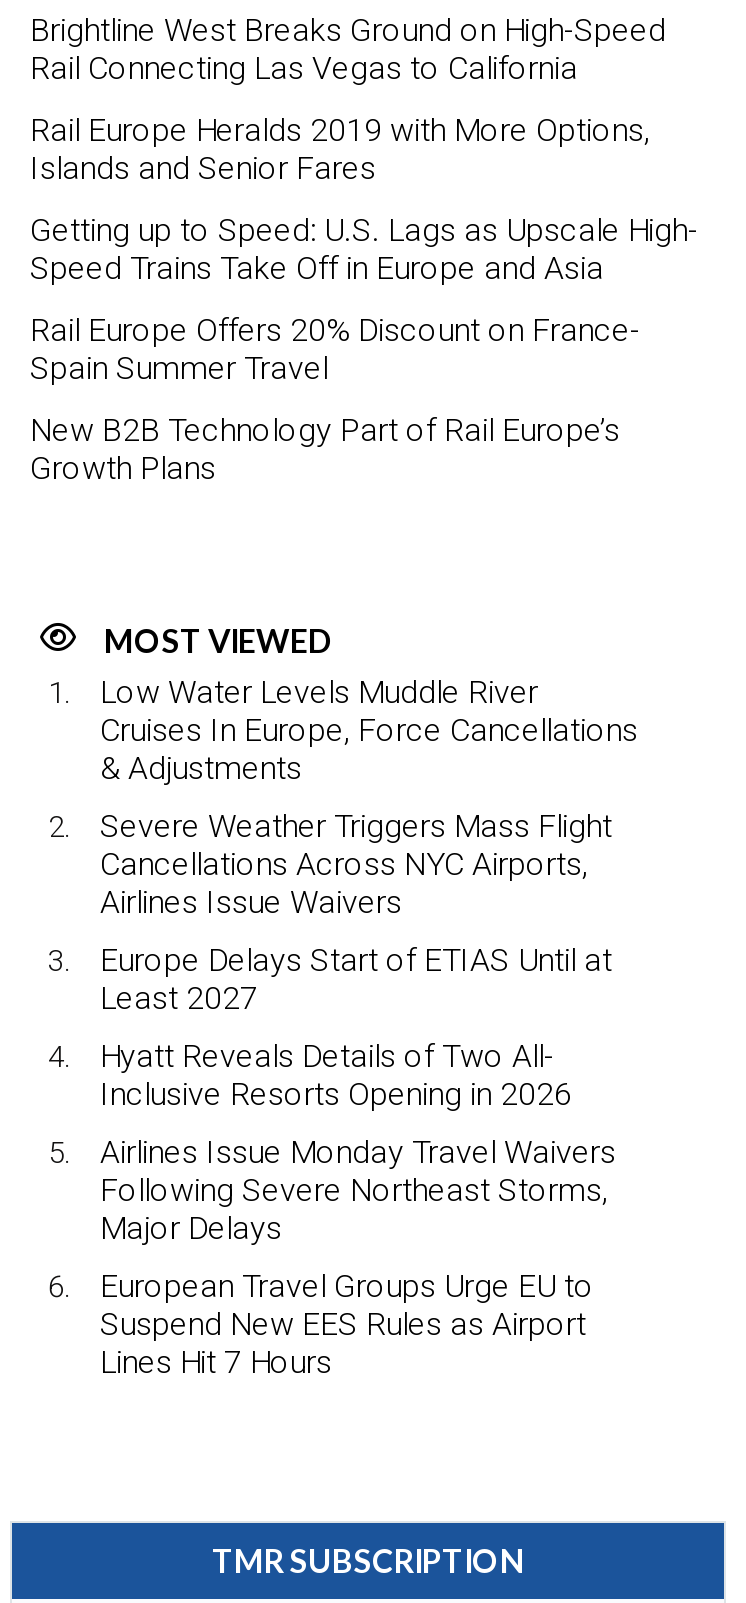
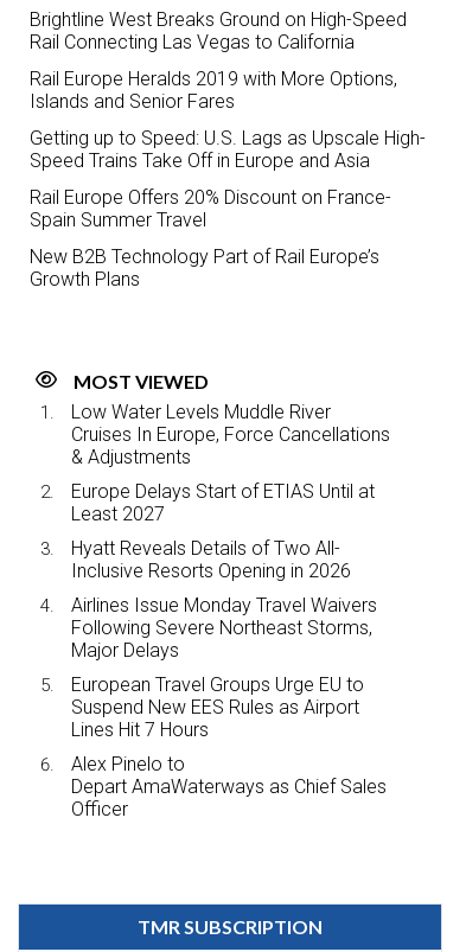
[100,808,612,922] Severe Weather Triggers Mass Flight | Cancellations Across NYC Airports, | Airlines Issue Waivers -> none
moved [100,942,616,1382] -> [71,481,377,741]: Europe Delays Start of ETIAS Until at | Least 2027 | Hyatt Reveals Details of Two All- | ... | Suspend New EES Rules as Airport | Lines Hit 7 Hours
none -> [71,753,387,821] Alex Pinelo to | Depart AmaWaterways as Chief Sales | Officer

